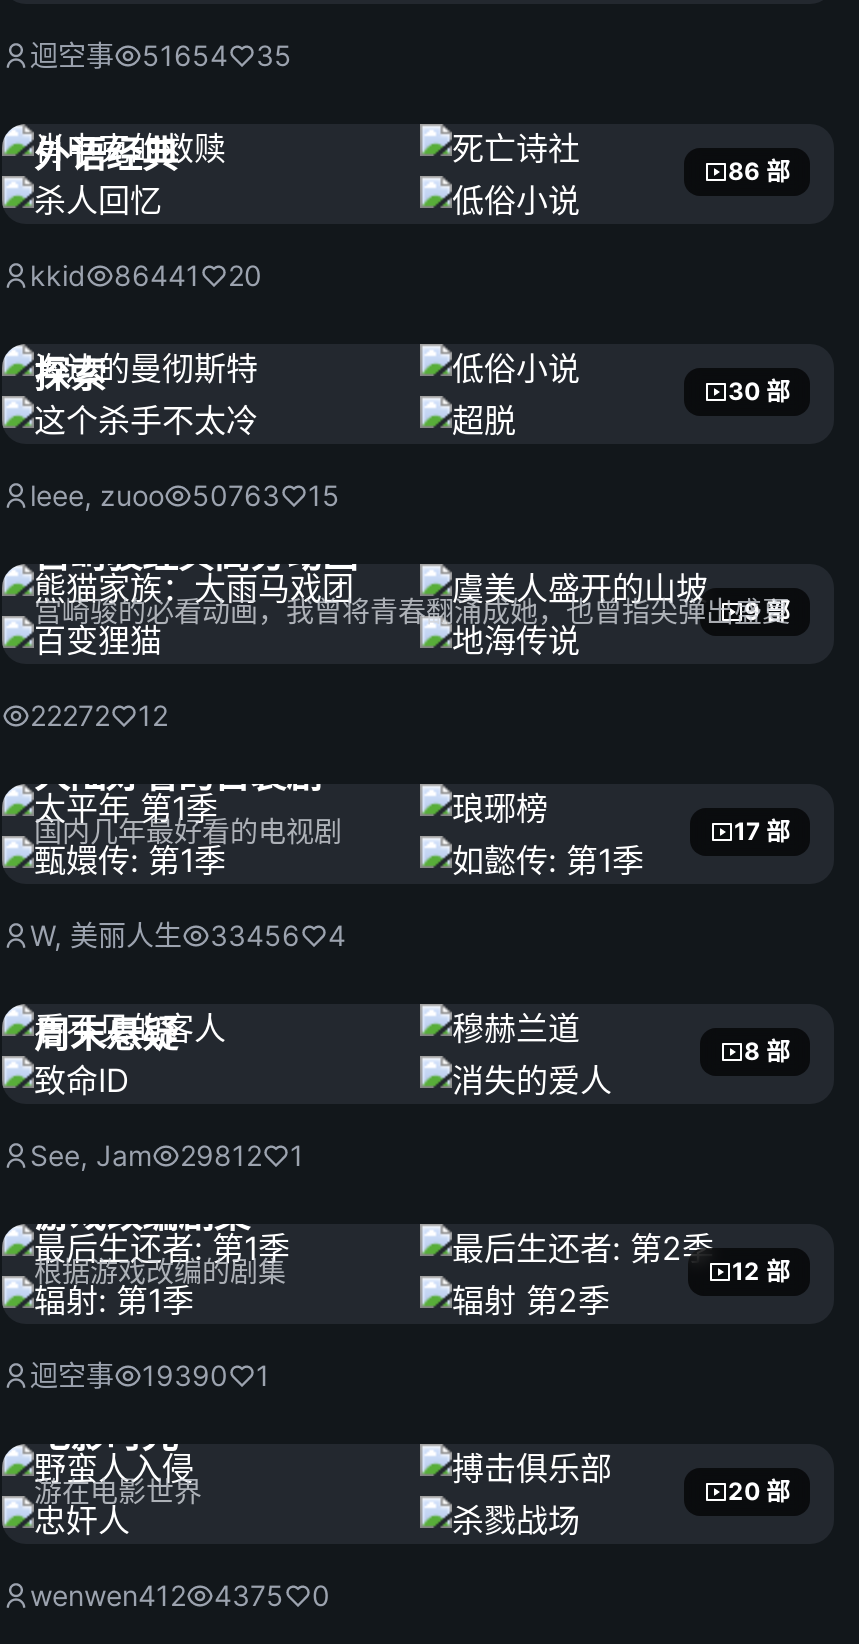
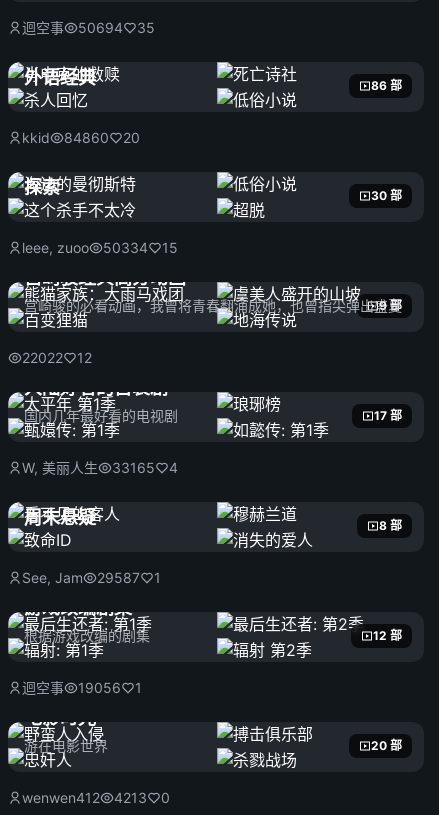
[30,38,292,72] 迴空事 51654 35 -> [22,19,155,36] 迴空事 50694 35
[30,258,262,292] kkid 86441 20 -> [22,129,140,146] kkid 84860 20
[30,478,340,512] leee, zuoo 50763 15 -> [22,239,178,256] leee, zuoo 50334 15
[30,698,168,732] 22272 12 -> [22,349,92,366] 22022 12
[30,918,346,952] W, 美丽人生 33456 4 -> [22,459,178,476] W, 美丽人生 33165 4
[30,1138,304,1172] See, Jam 29812 1 -> [22,569,161,586] See, Jam 29587 1
[30,1358,270,1392] 迴空事 19390 1 -> [22,679,142,696] 迴空事 19056 1
[30,1578,330,1612] wenwen412 4375 0 -> [22,789,170,806] wenwen412 4213 0

